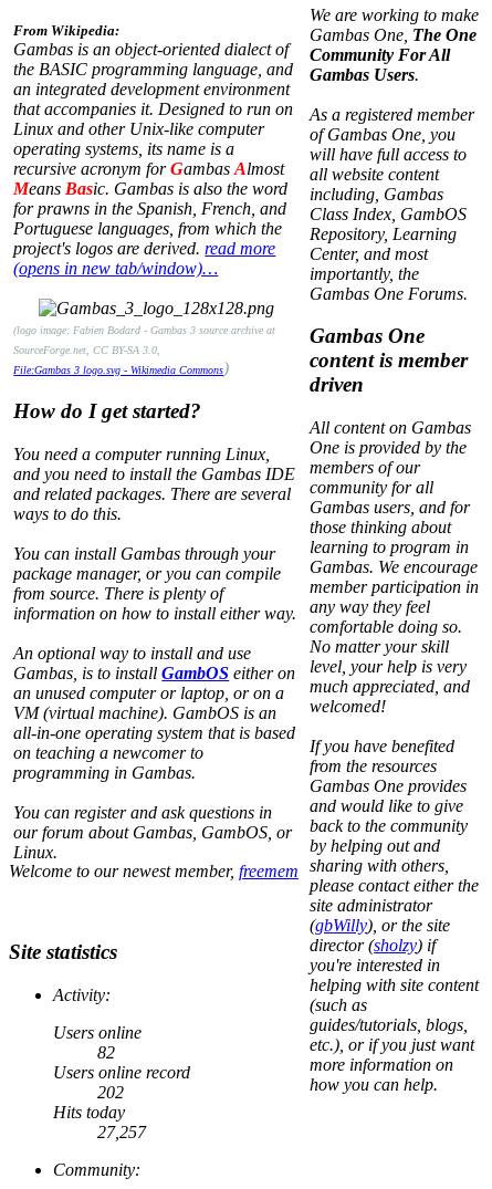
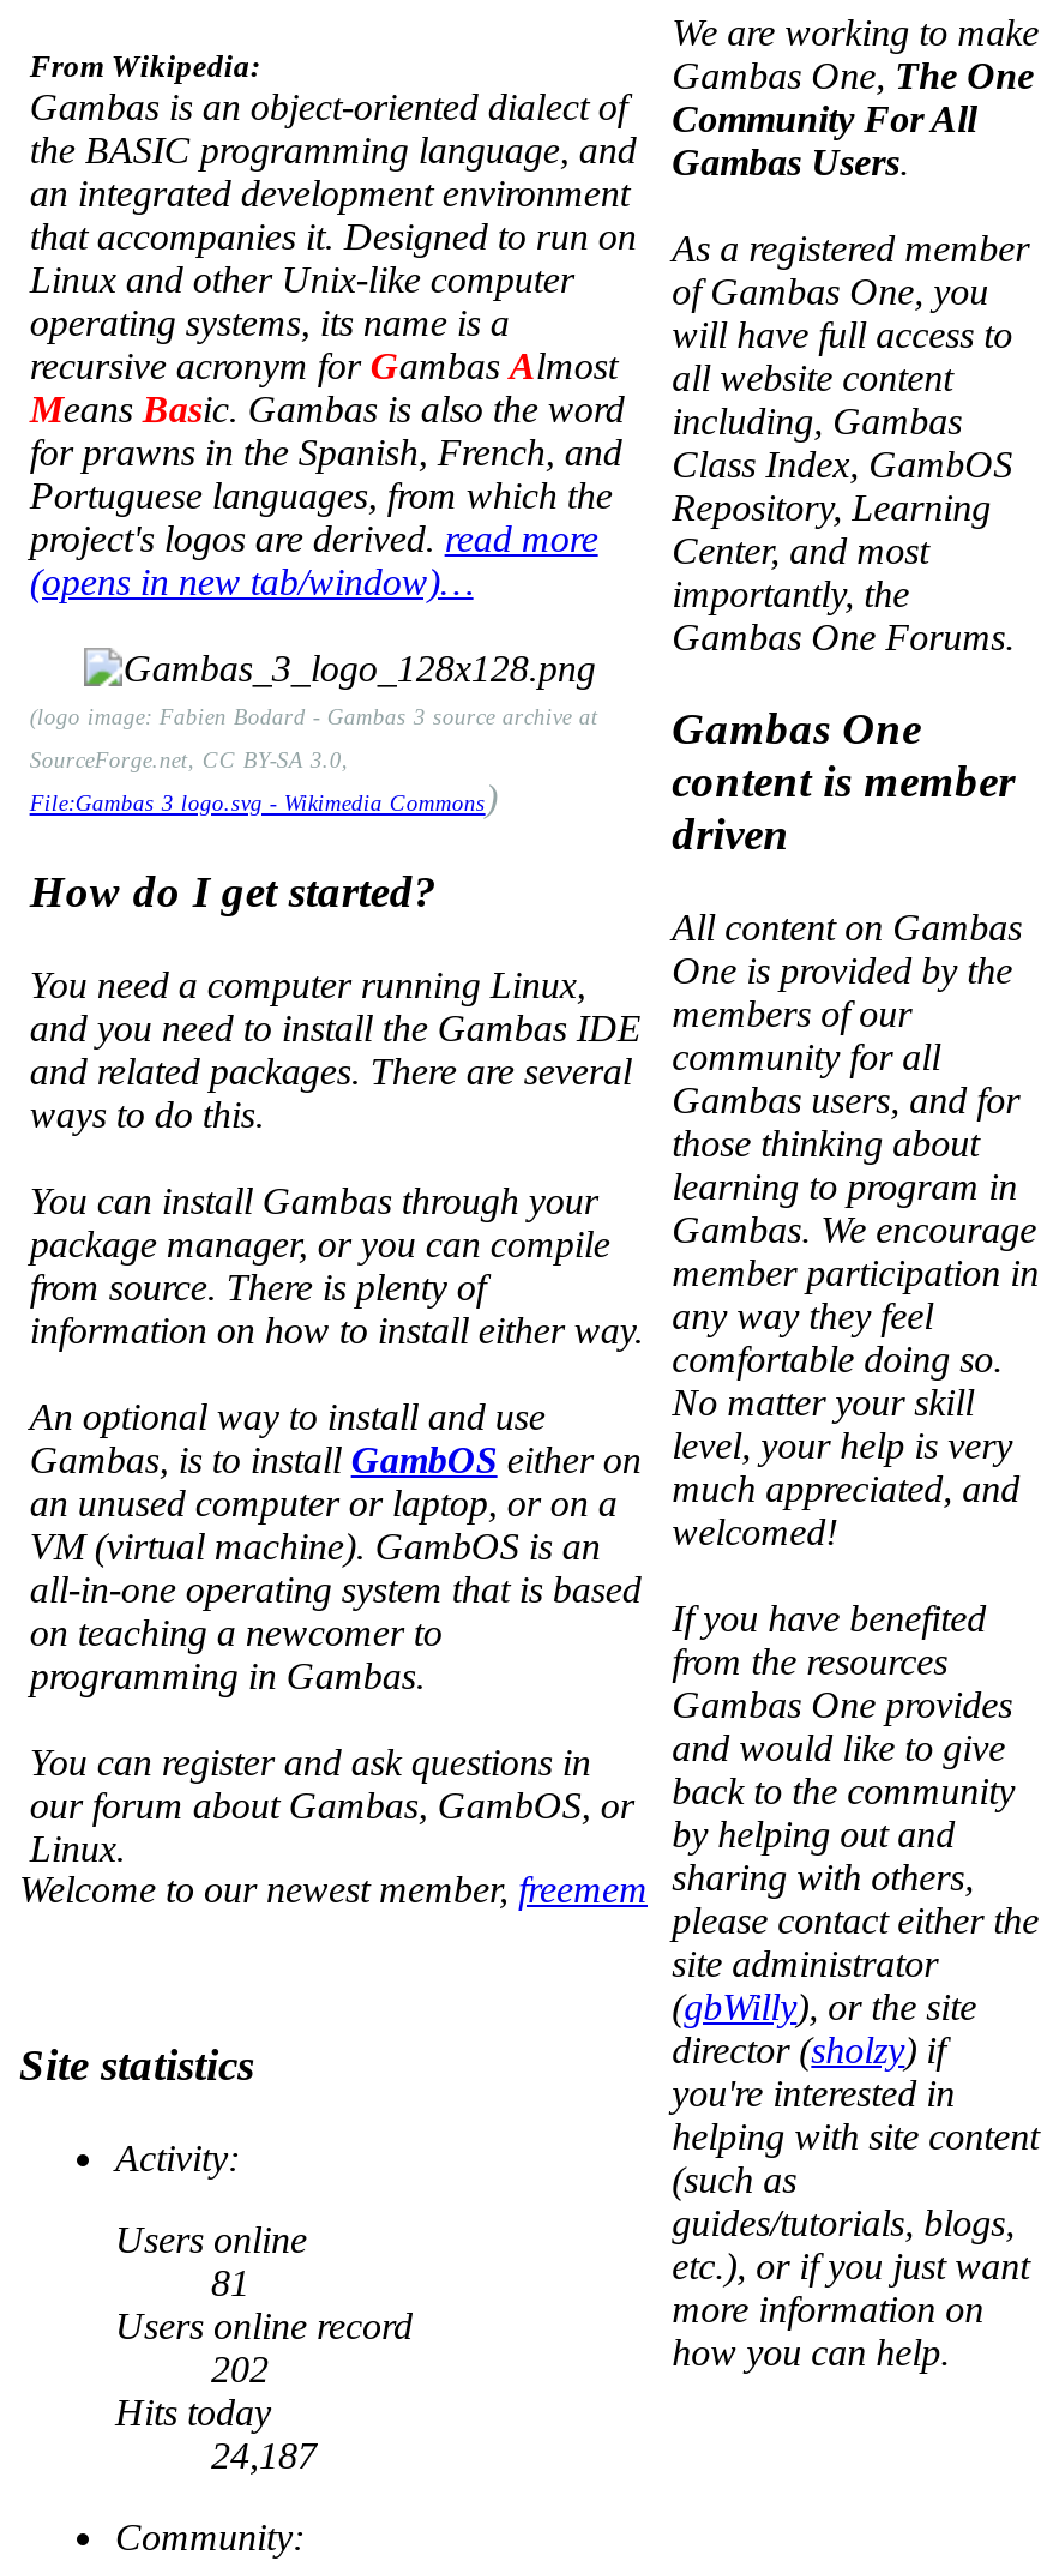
[97,1043,115,1062] 82 -> [211,2263,249,2303] 81
[97,1123,146,1142] 27,257 -> [211,2435,317,2476] 24,187

